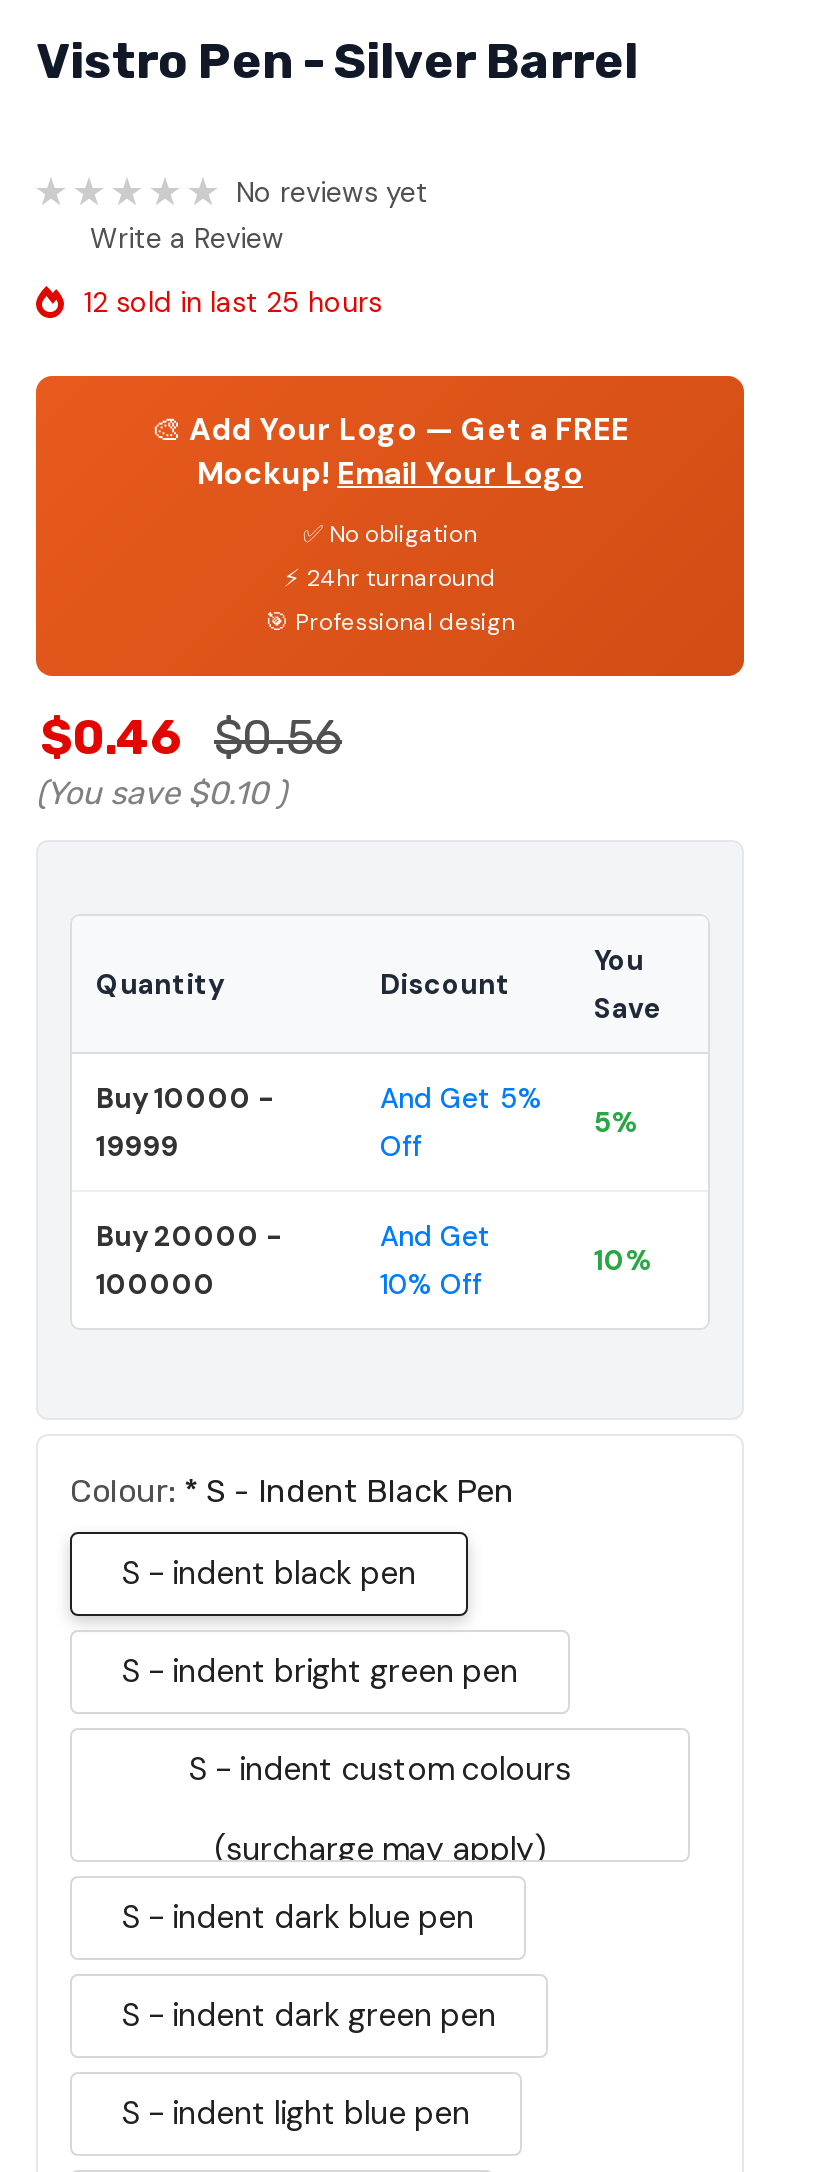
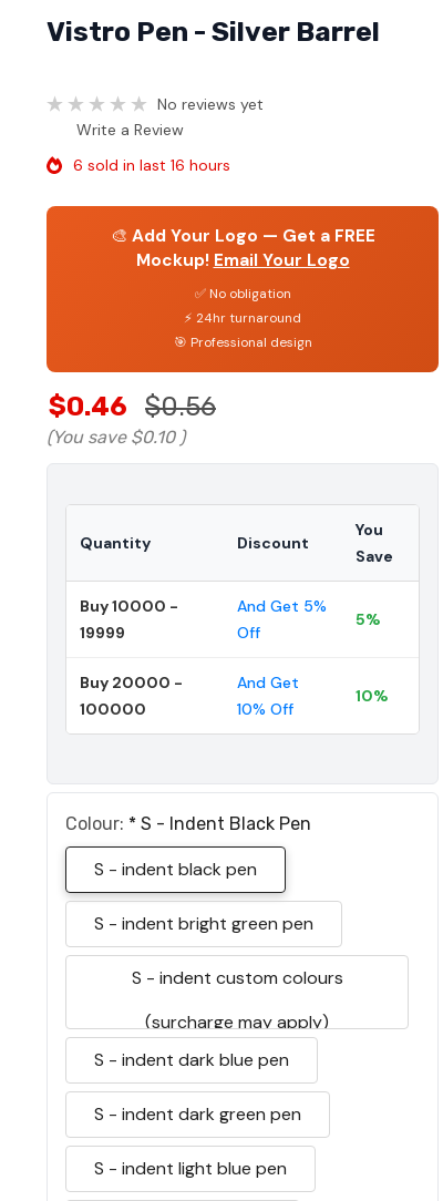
[84,284,382,320] 12 sold in last 25 hours -> [73,155,230,175] 6 sold in last 16 hours

